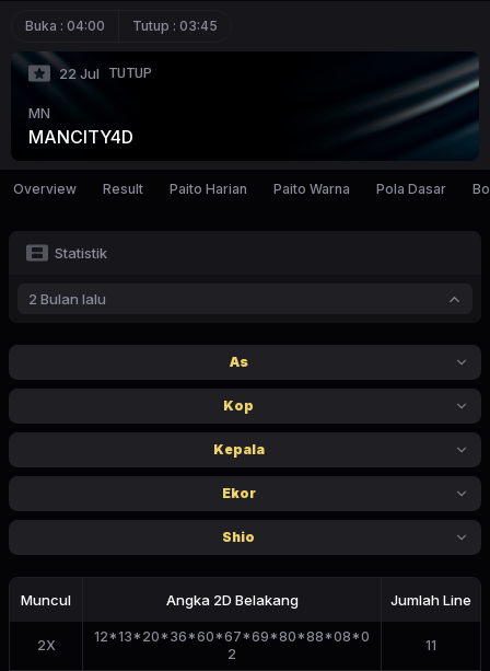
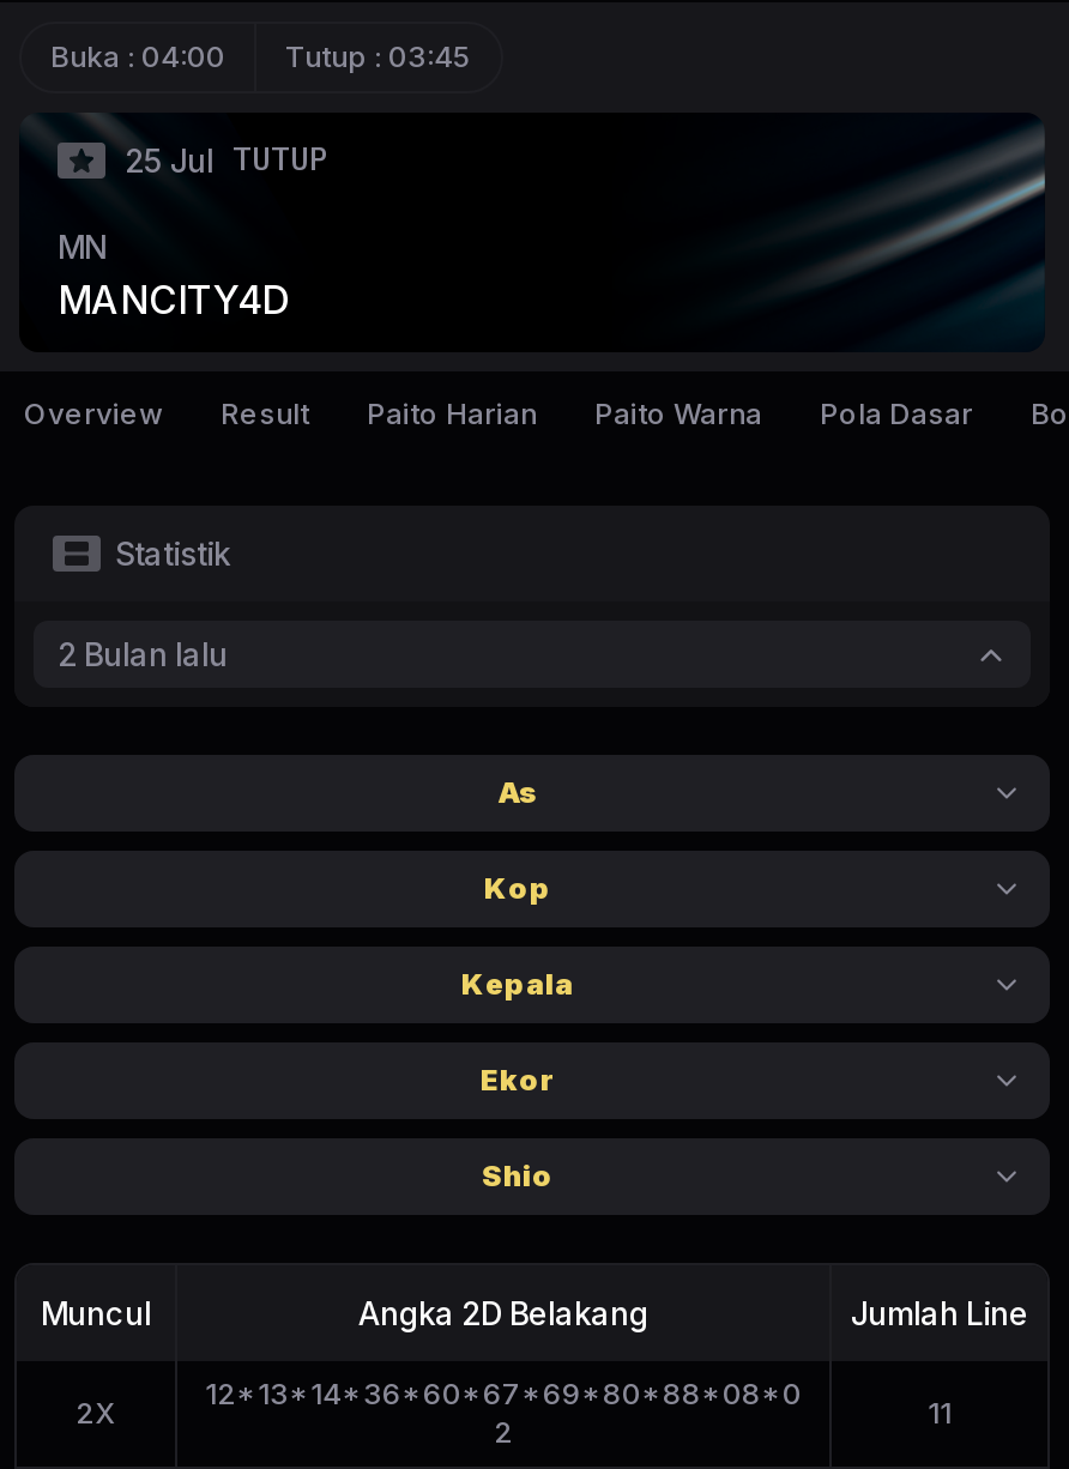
[59,63,152,82] 22 Jul TUTUP -> [125,139,328,180] 25 Jul TUTUP
[94,628,370,645] 12*13*20*36*60*67*69*80*88*08*0 -> [205,1376,802,1411] 12*13*14*36*60*67*69*80*88*08*0

